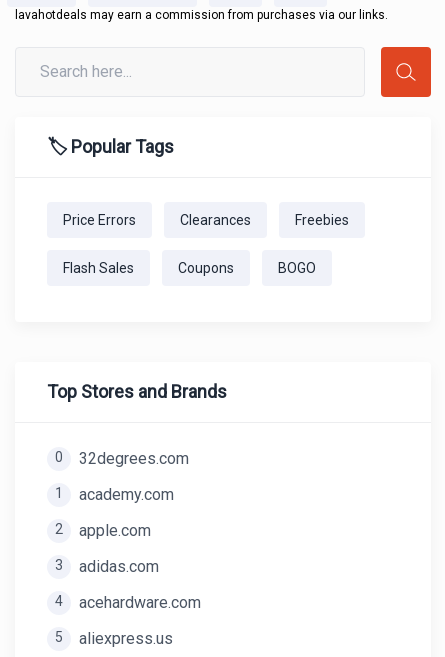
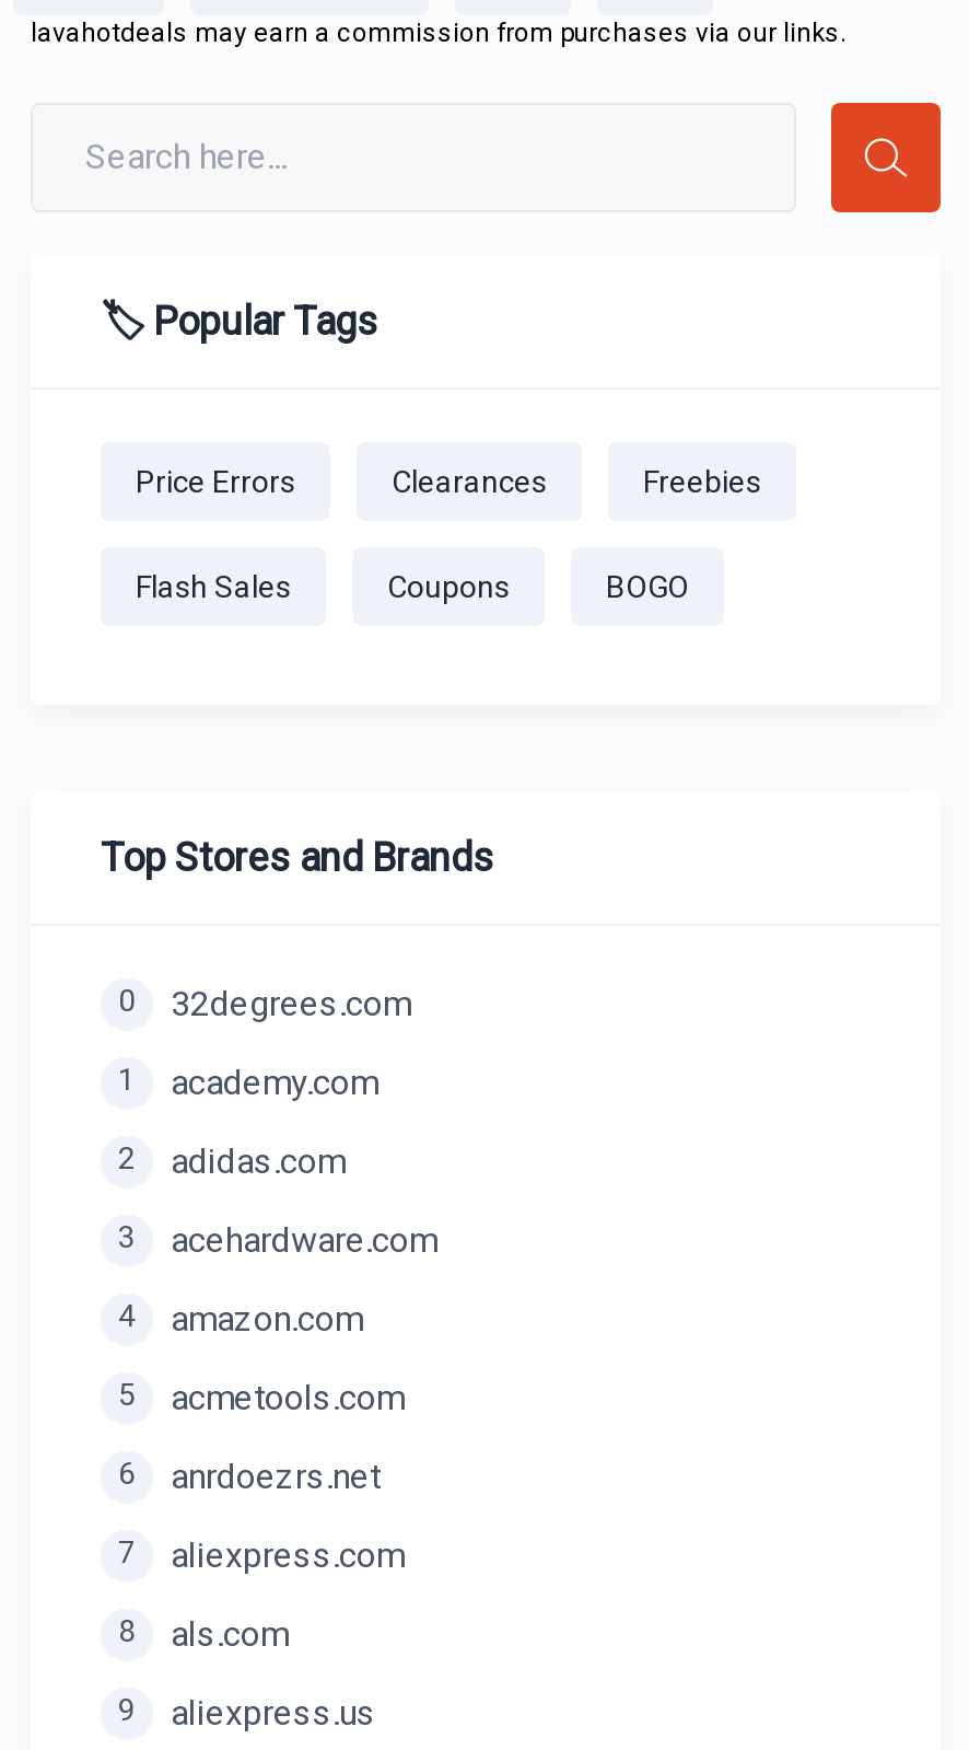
[79,521,151,540] apple.com -> none
moved [79,557,159,576] -> [171,1140,346,1182]: adidas.com
moved [79,593,201,612] -> [171,1219,437,1261]: acehardware.com
none -> [171,1298,363,1340] amazon.com
none -> [118,1377,405,1727] acmetools.com | 6 | anrdoezrs.net | 7 | aliexpress.com | 8 | als.com | 9

